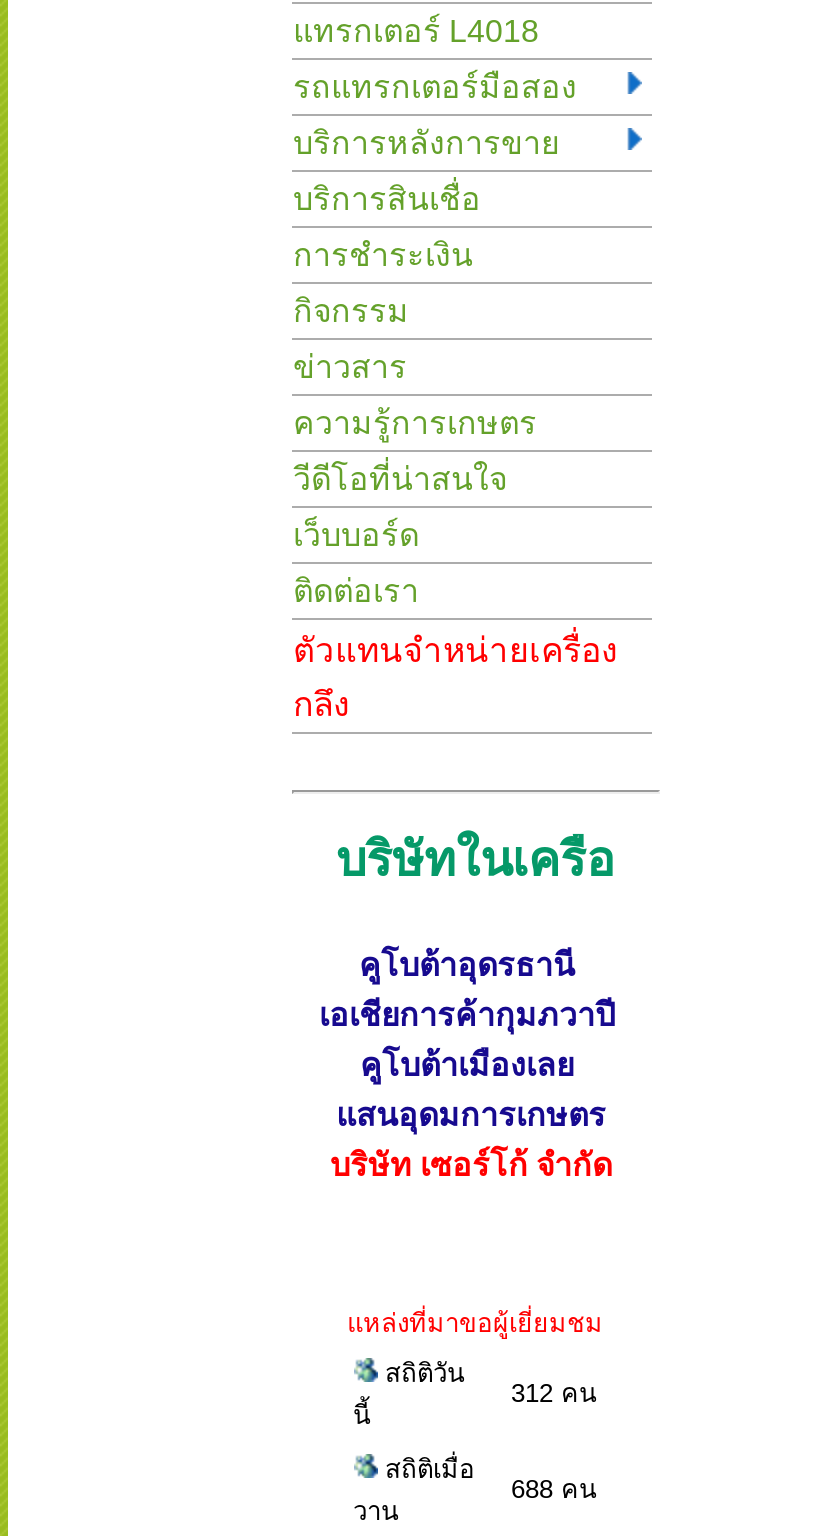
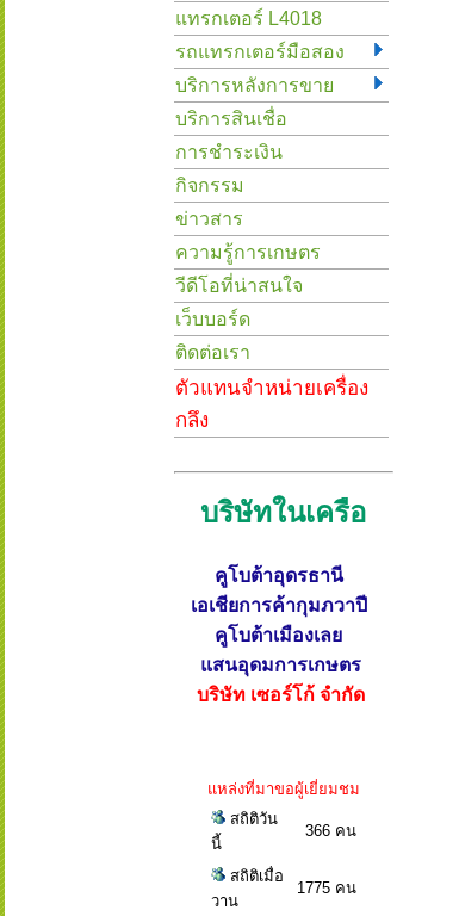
[511,1378,597,1408] 312 คน -> [305,822,356,840] 366 คน
[511,1474,597,1504] 688 คน -> [296,879,356,897] 1775 คน

